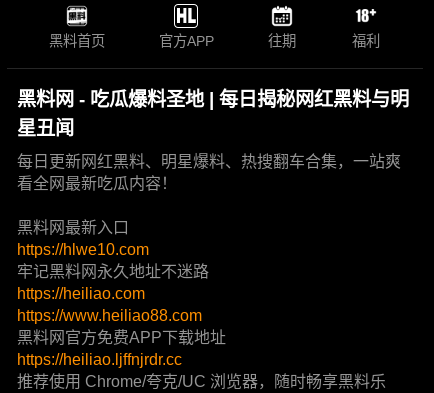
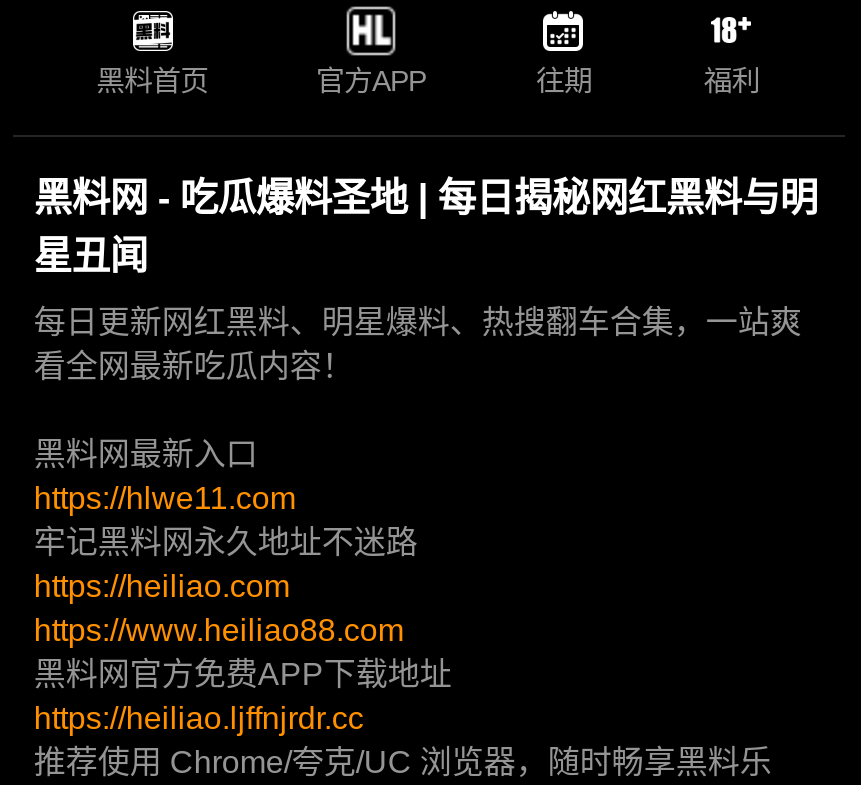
[17,241,149,258] https://hlwe10.com -> [34,481,296,515] https://hlwe11.com

